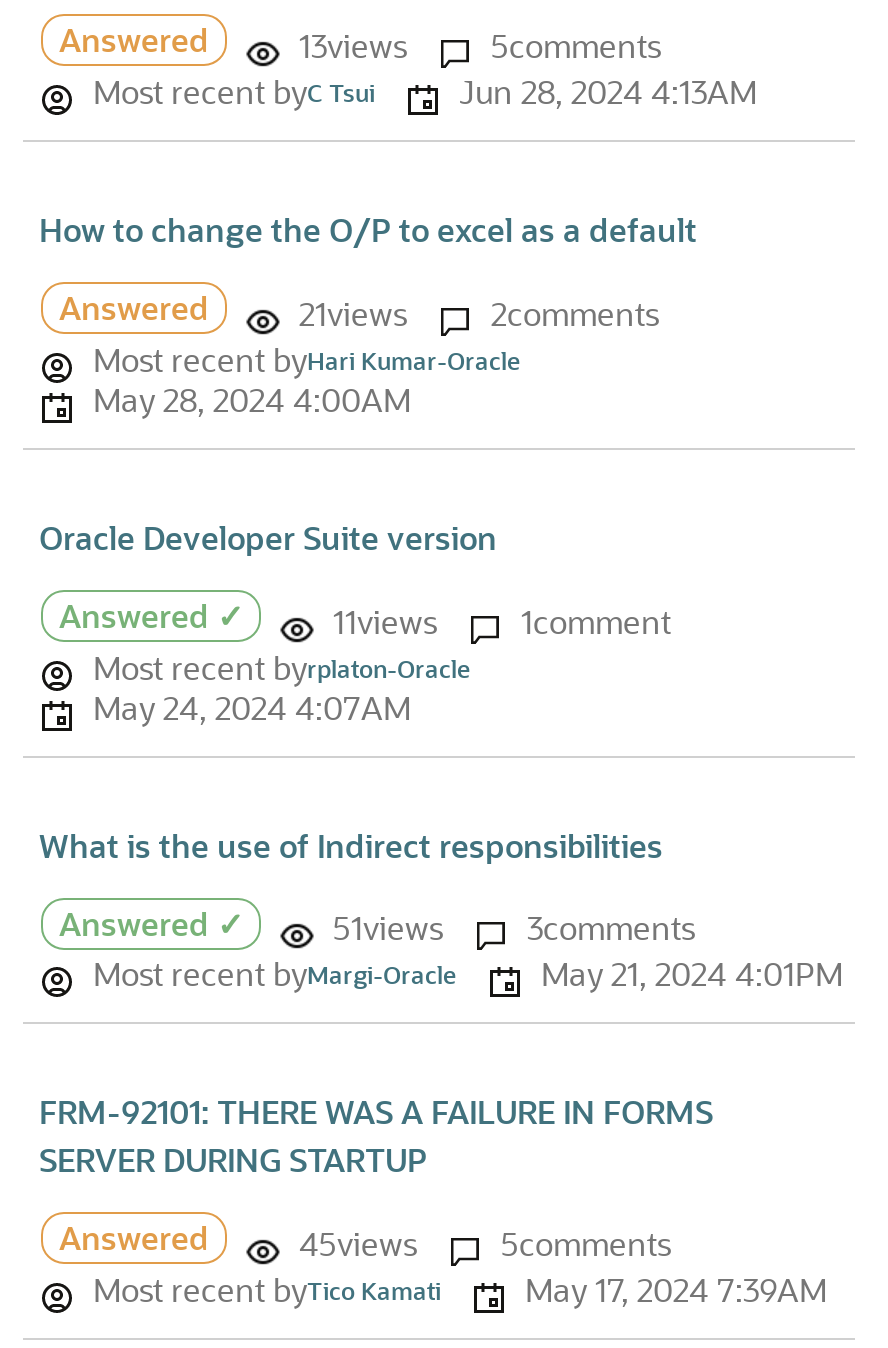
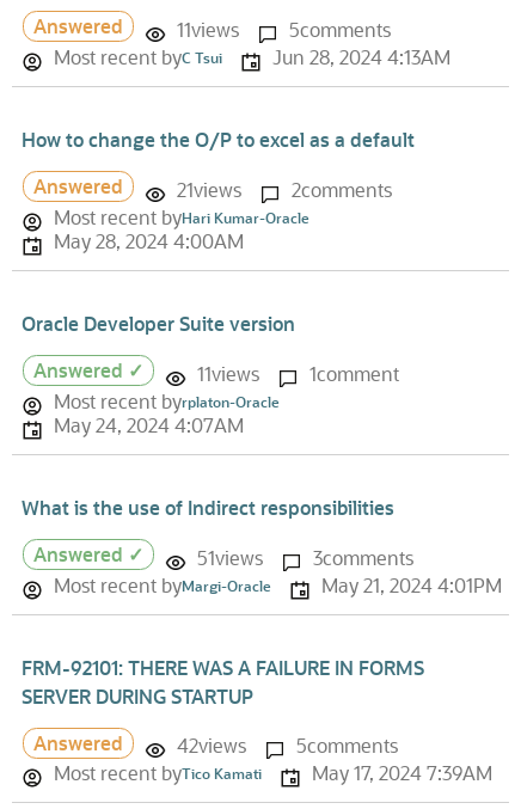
[299,24,661,66] 13views 5comments -> [177,17,391,42] 11views 5comments
[299,1223,671,1265] 45views 5comments -> [177,733,398,758] 42views 5comments

